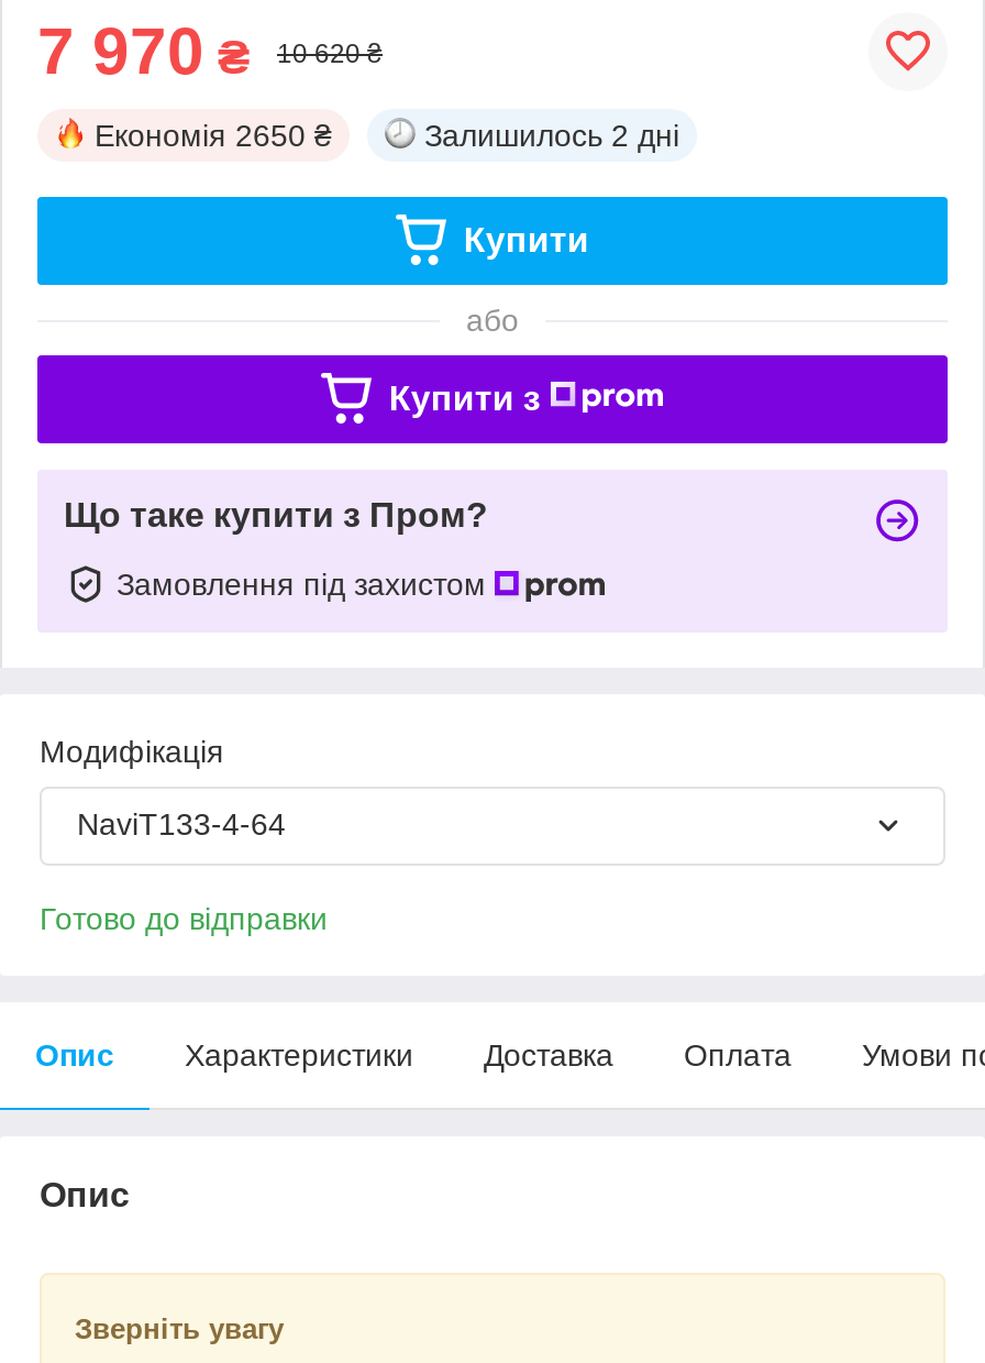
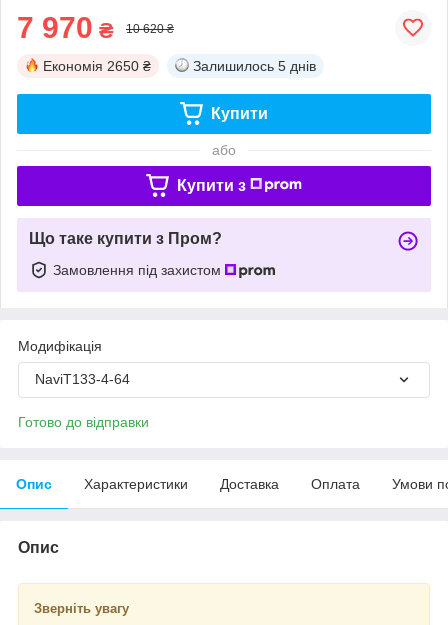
[424,117,679,152] Залишилось 2 дні -> [193,58,316,74] Залишилось 5 днів

